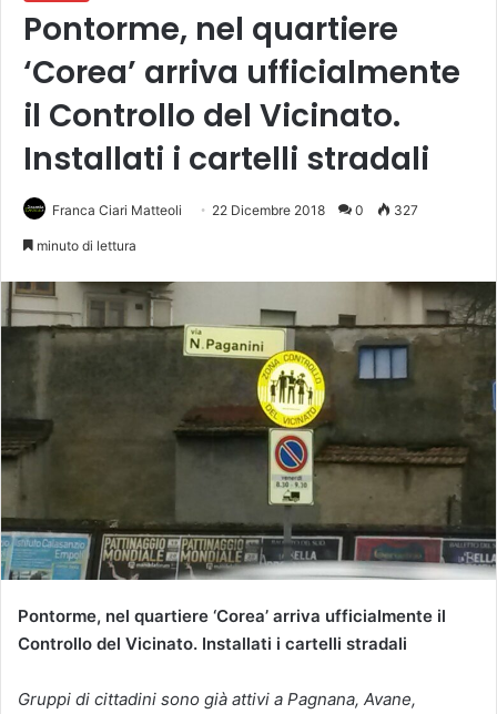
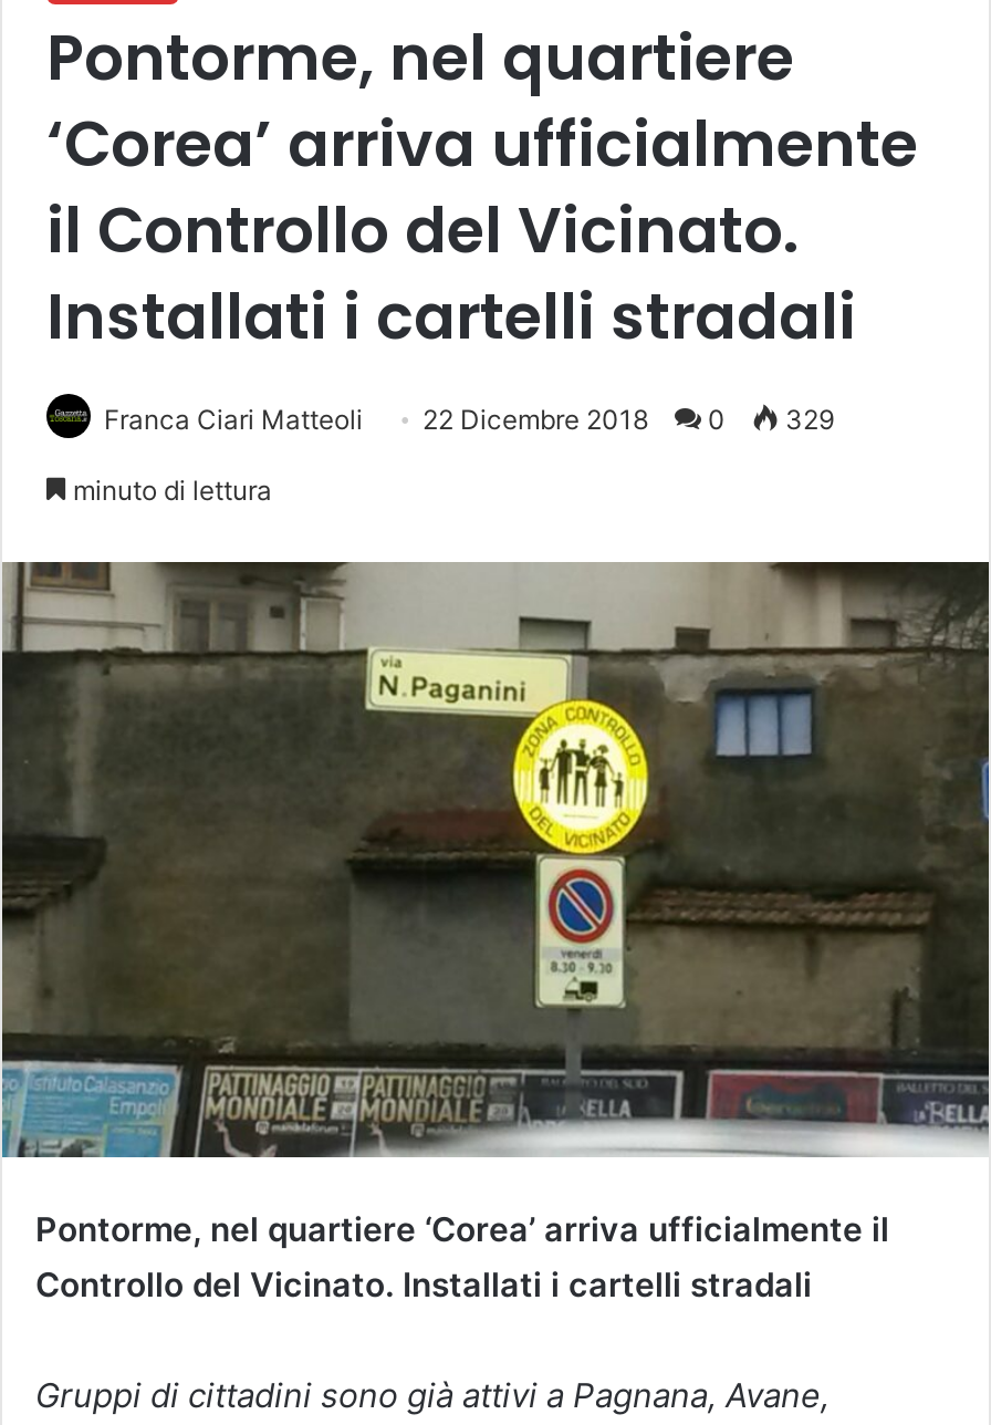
[52,202,418,218] Franca Ciari Matteoli 22 Dicembre 2018 0 327 -> [104,402,834,435] Franca Ciari Matteoli 22 Dicembre 2018 0 329

